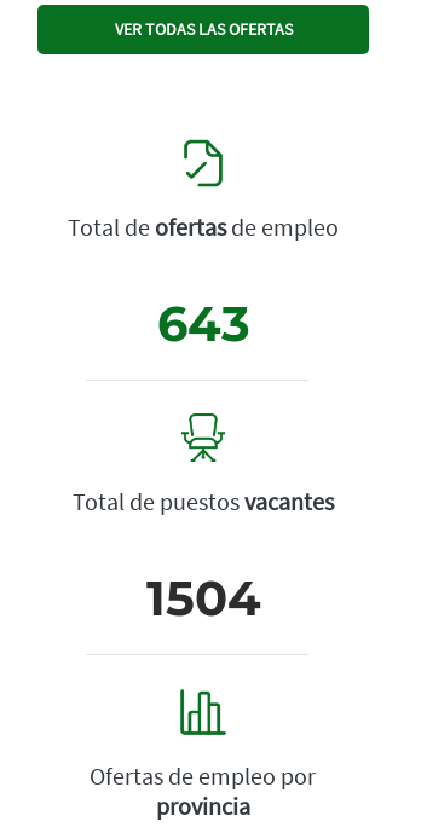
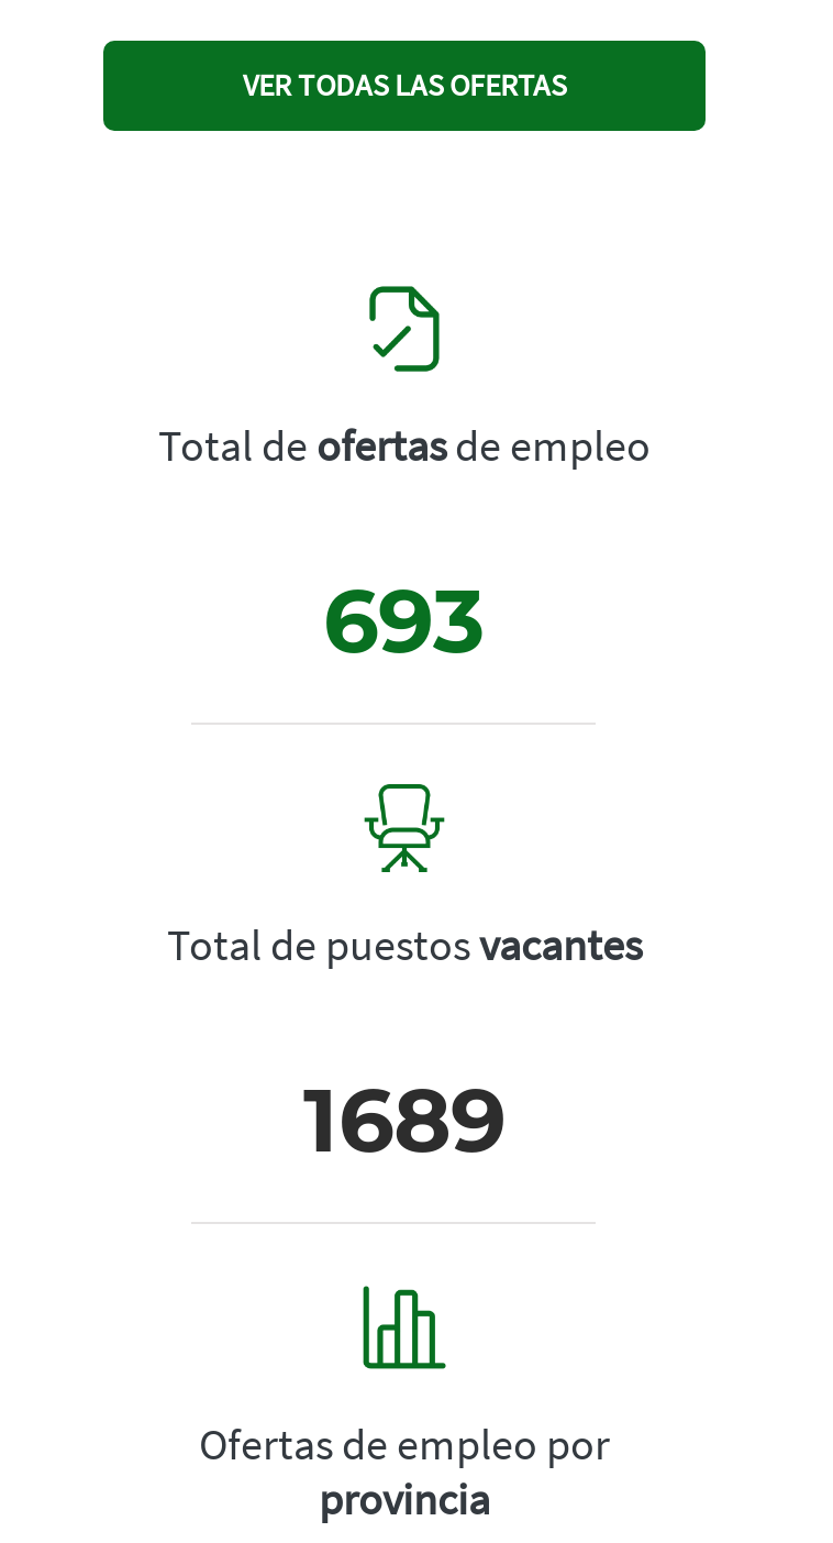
[157,294,250,353] 643 -> [323,566,486,674] 693
[146,568,261,628] 1504 -> [303,1065,506,1173] 1689

